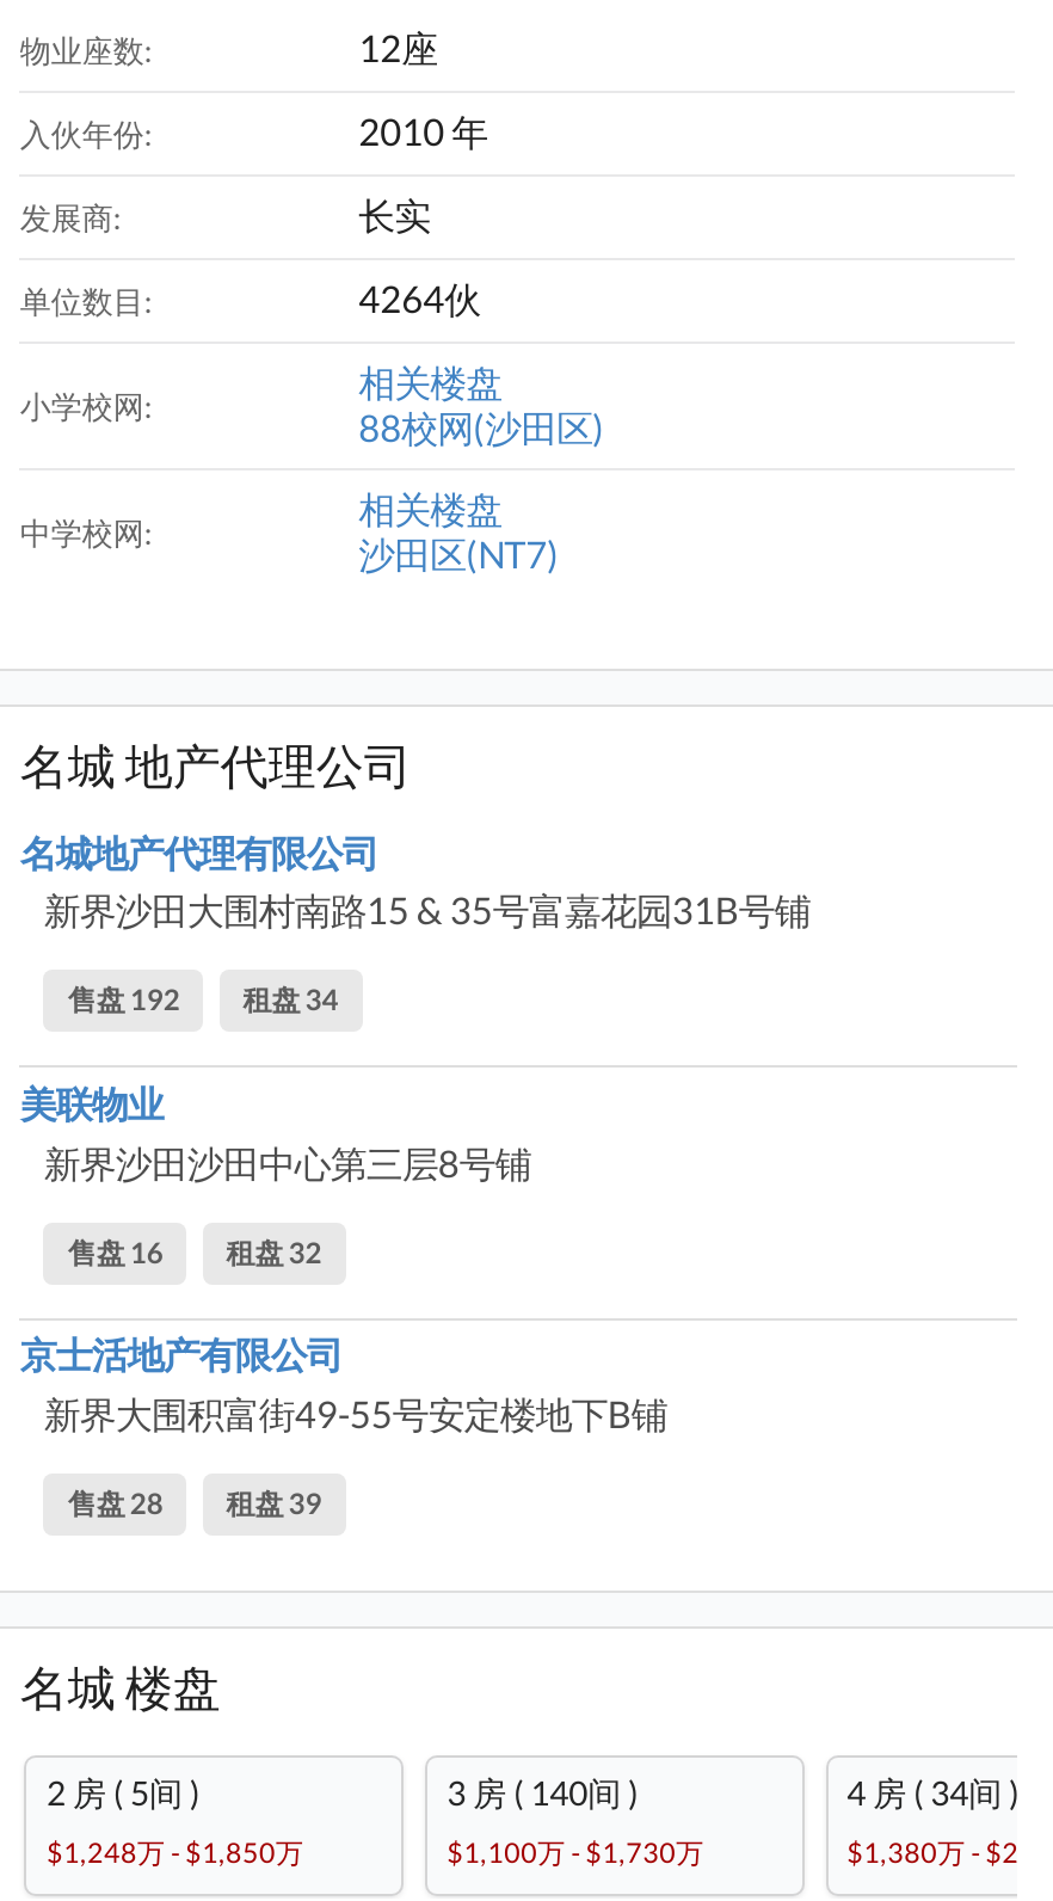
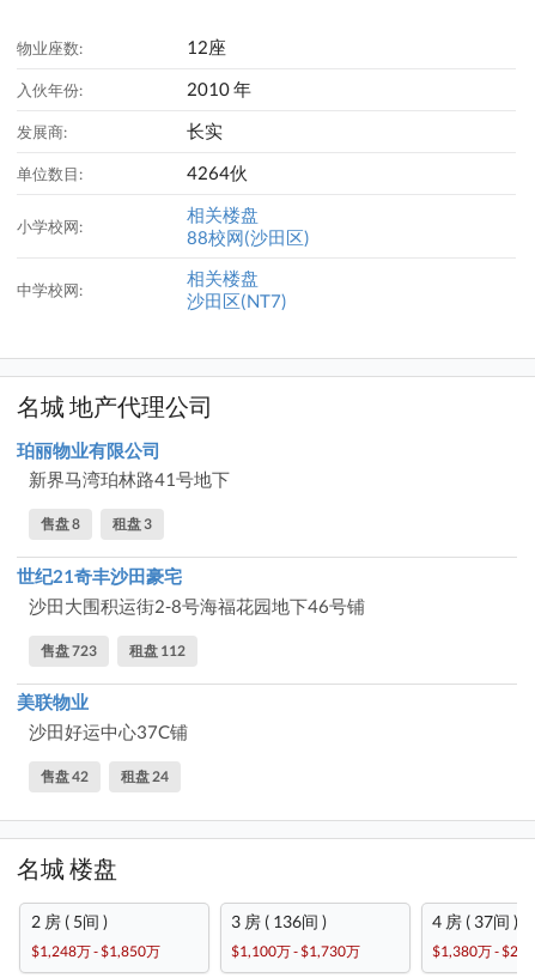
[20,830,810,1018] 名城地产代理有限公司 | 新界沙田大围村南路15 & 35号富嘉花园31B号铺 | 售盘 192 | 租盘 34 -> [17,439,366,659] 珀丽物业有限公司 | 新界马湾珀林路41号地下 | 售盘 8 | 租盘 3 | 世纪21奇丰沙田豪宅 | 沙田大围积运街2-8号海福花园地下46号铺 | 售盘 723 | 租盘 112
moved [20,1082,163,1125] -> [17,691,89,713]: 美联物业
[20,1141,667,1521] 新界沙田沙田中心第三层8号铺 | 售盘 16 | 租盘 32 | 京士活地产有限公司 | 新界大围积富街49-55号安定楼地下B铺 | 售盘 28 | 租盘 39 -> [29,721,188,785] 沙田好运中心37C铺 | 售盘 42 | 租盘 24
[447,1771,638,1812] 3 房 ( 140间 ) -> [231,910,327,931] 3 房 ( 136间 )
[847,1771,1019,1812] 4 房 ( 34间 ) -> [432,910,518,931] 4 房 ( 37间 )

